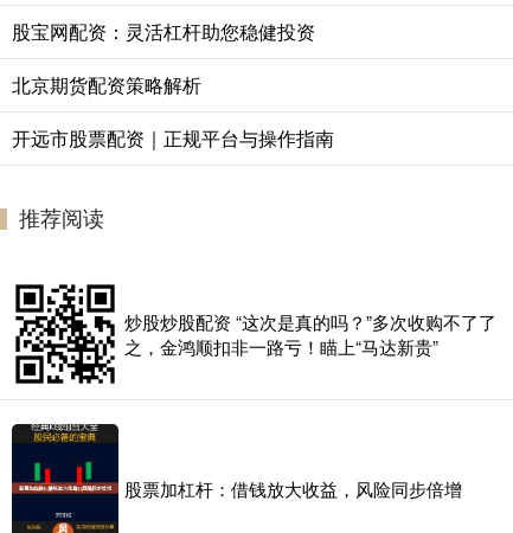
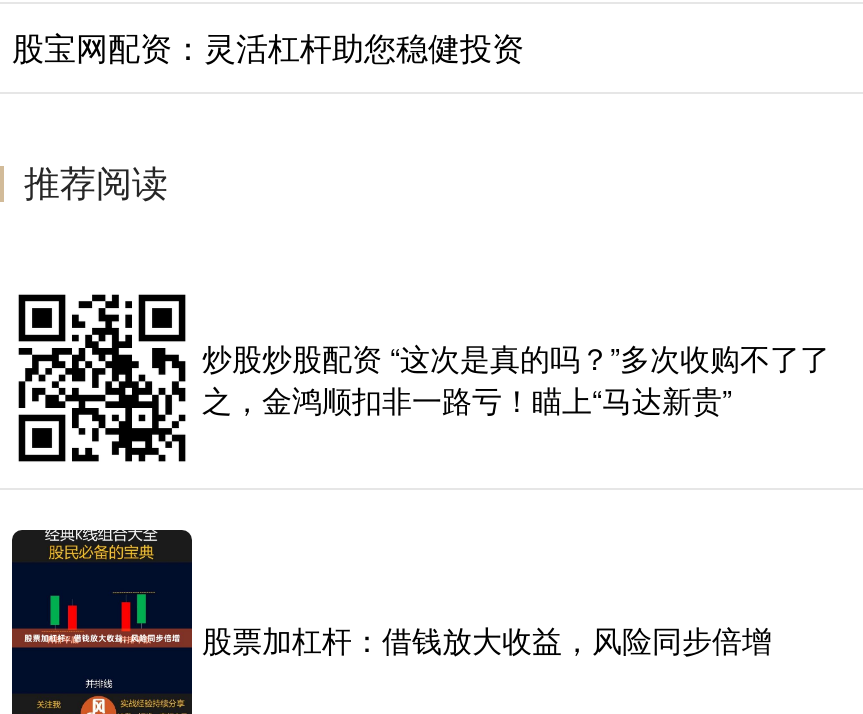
[12,71,334,152] 北京期货配资策略解析 | 开远市股票配资｜正规平台与操作指南 -> none

